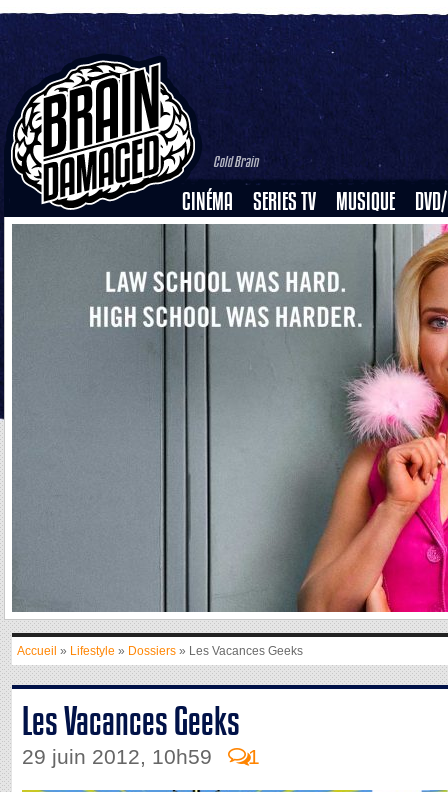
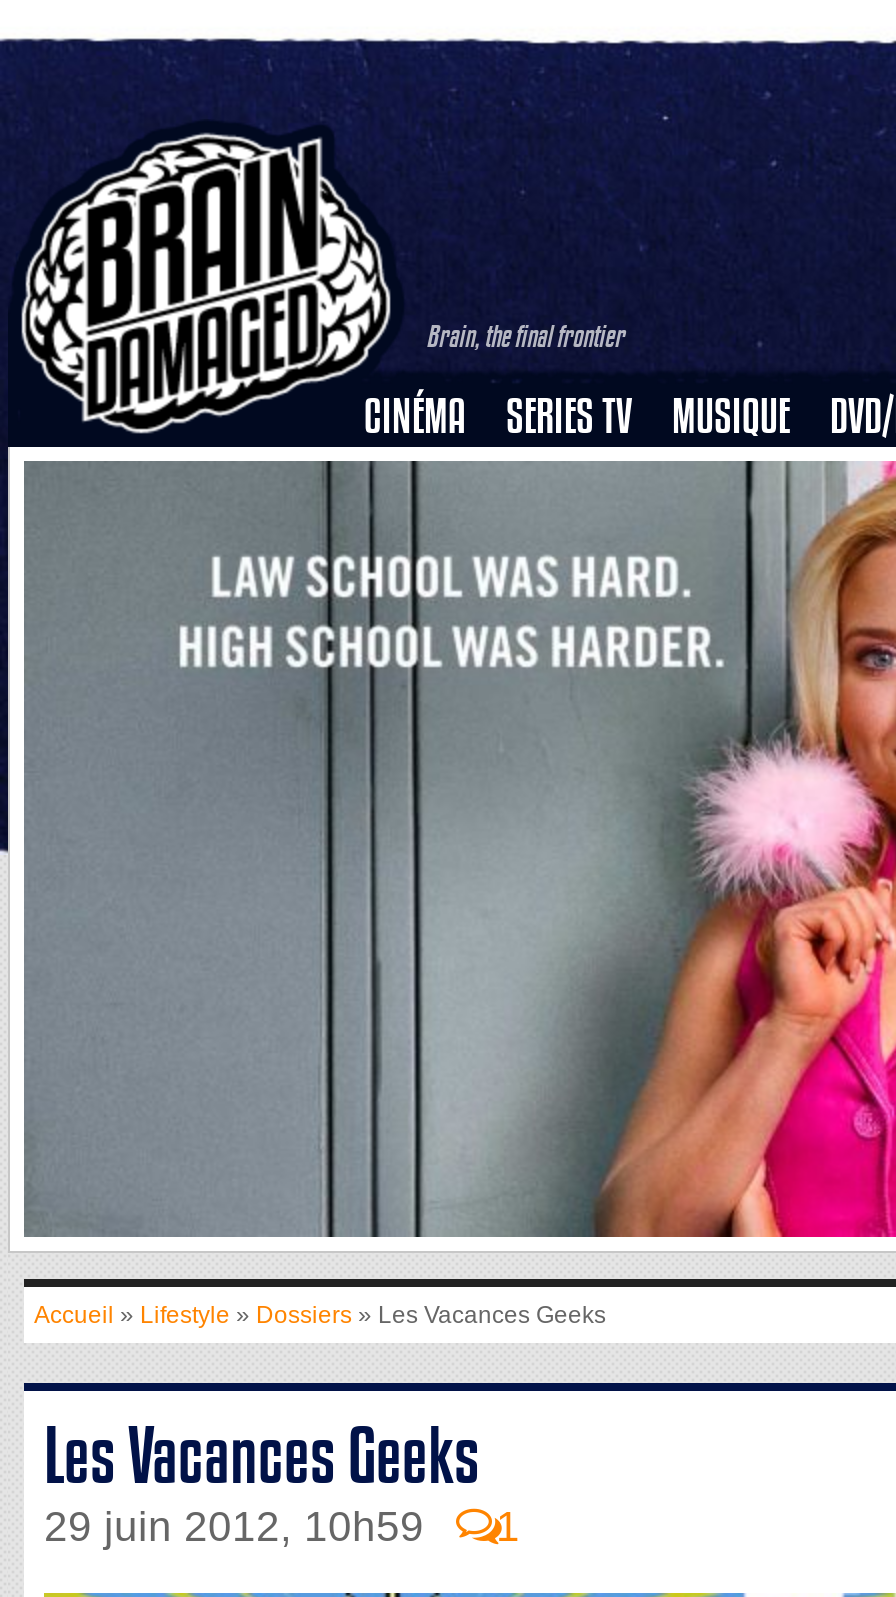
[213,153,258,170] Cold Brain -> [426,319,624,353] Brain, the final frontier

